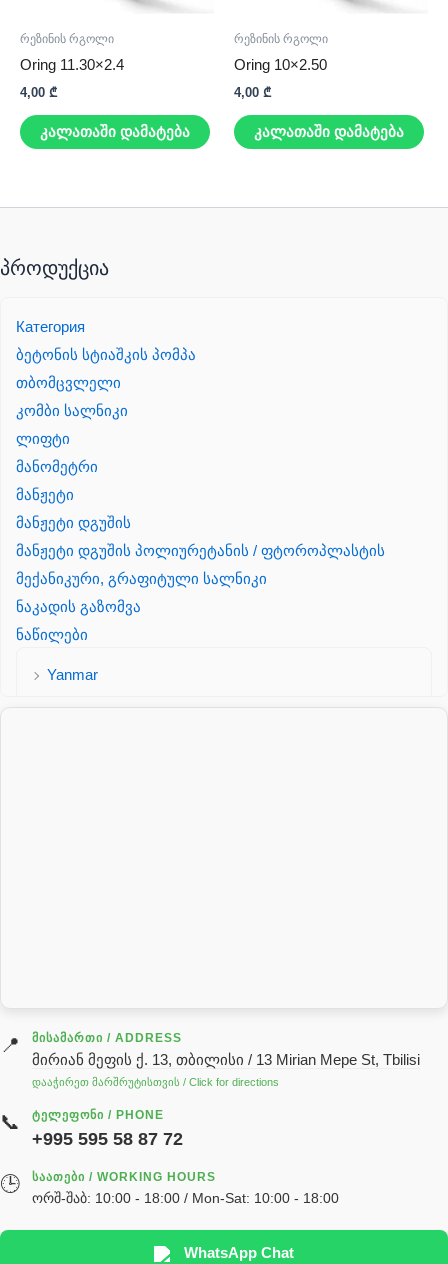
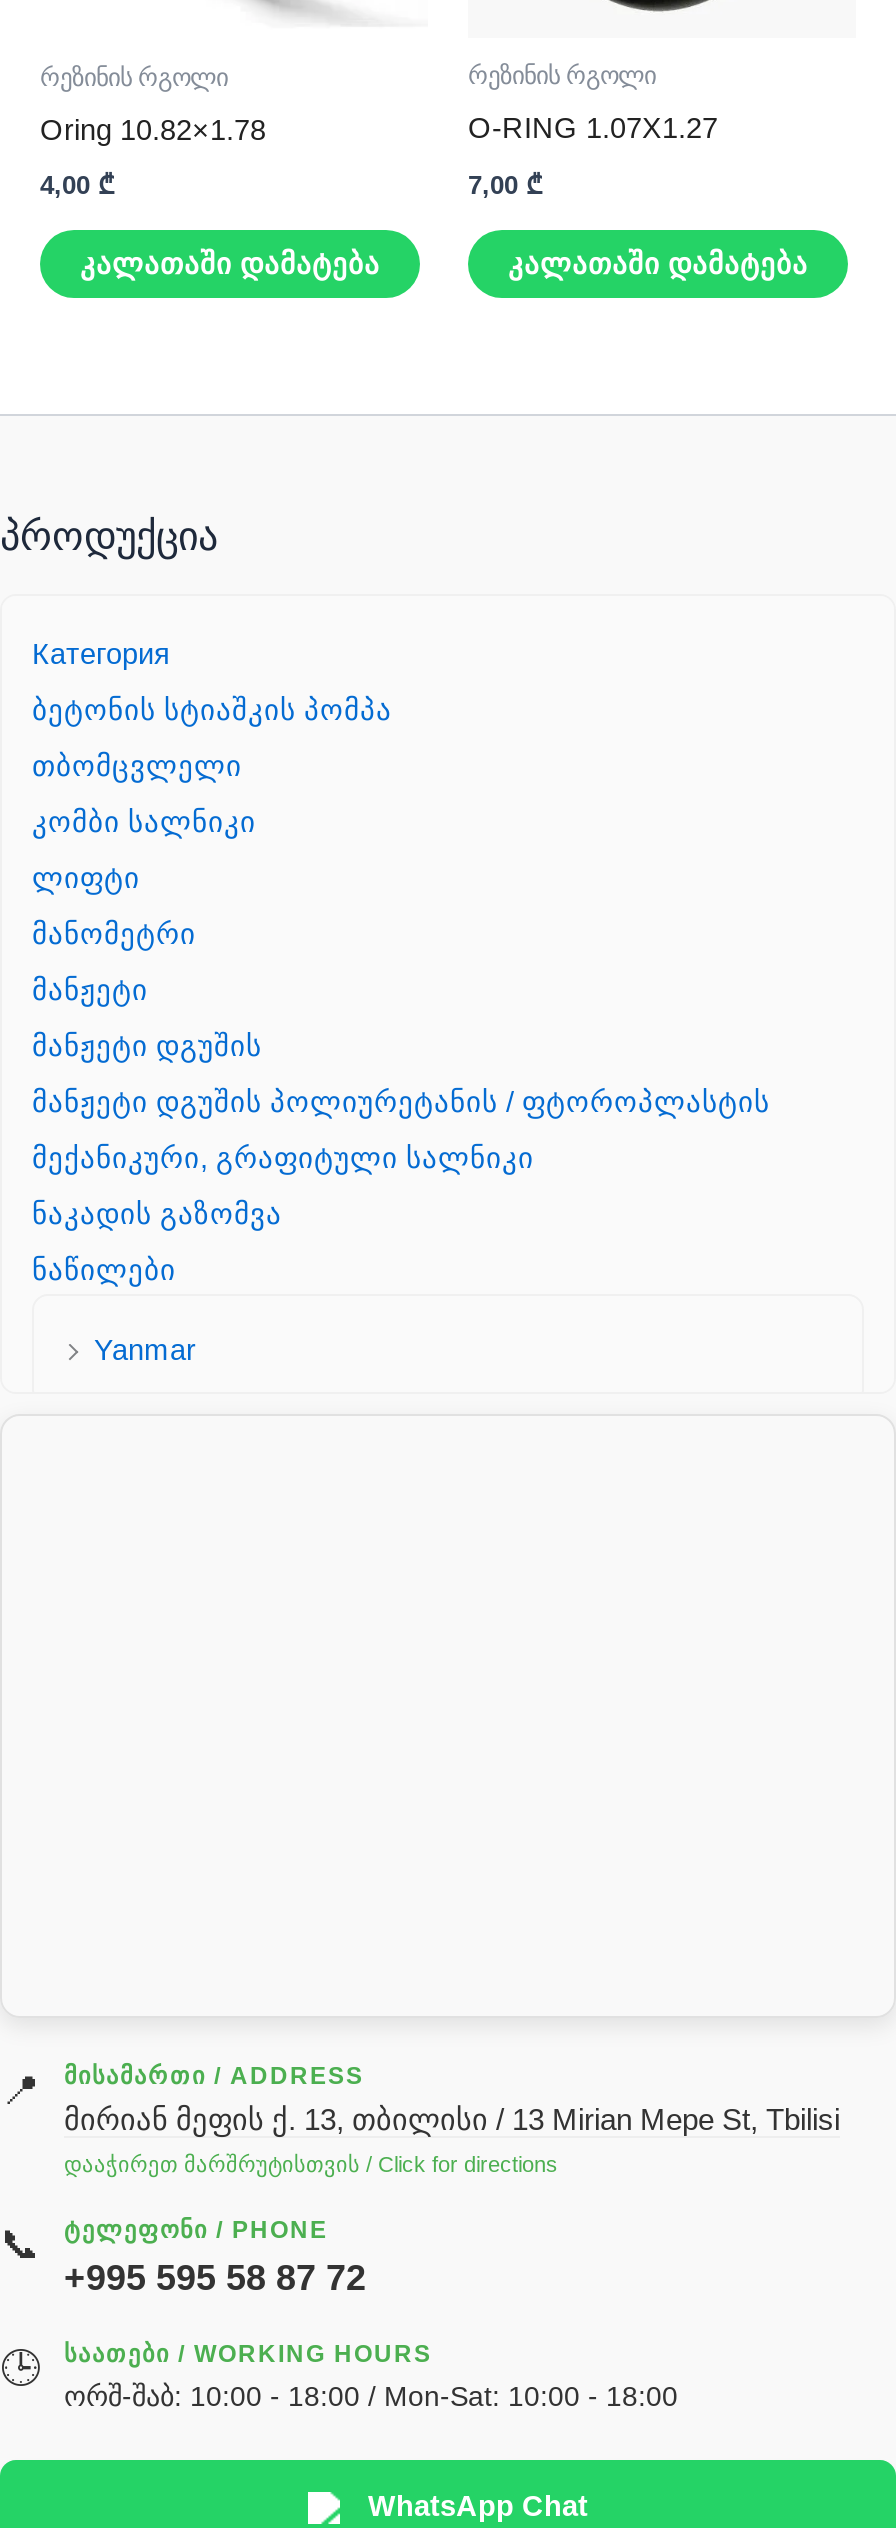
[20,57,124,73] Oring 11.30×2.4 -> [40,114,266,146] Oring 10.82×1.78
[234,57,327,73] Oring 10×2.50 -> [468,113,726,145] O-RING 1.07X1.27
[234,85,271,100] 4,00 ₾ -> [468,169,542,199] 7,00 ₾

